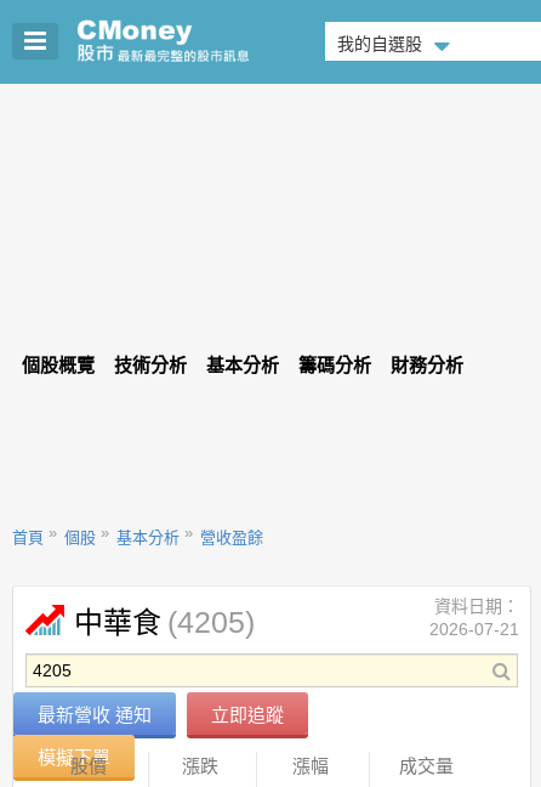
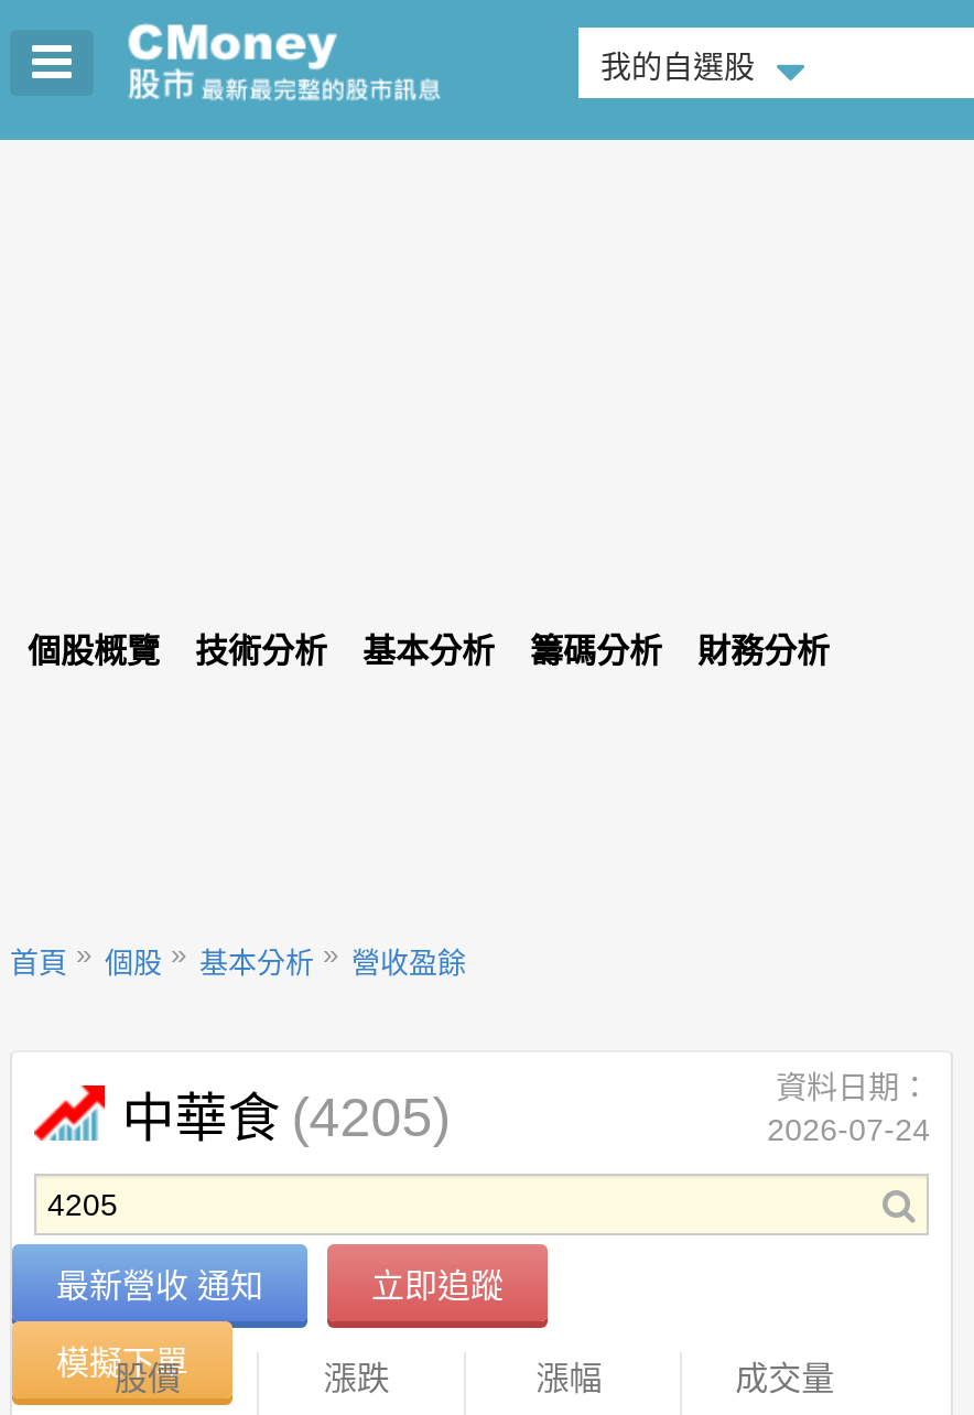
[429,620,519,639] 2026-07-21 -> [767,1112,930,1148] 2026-07-24

